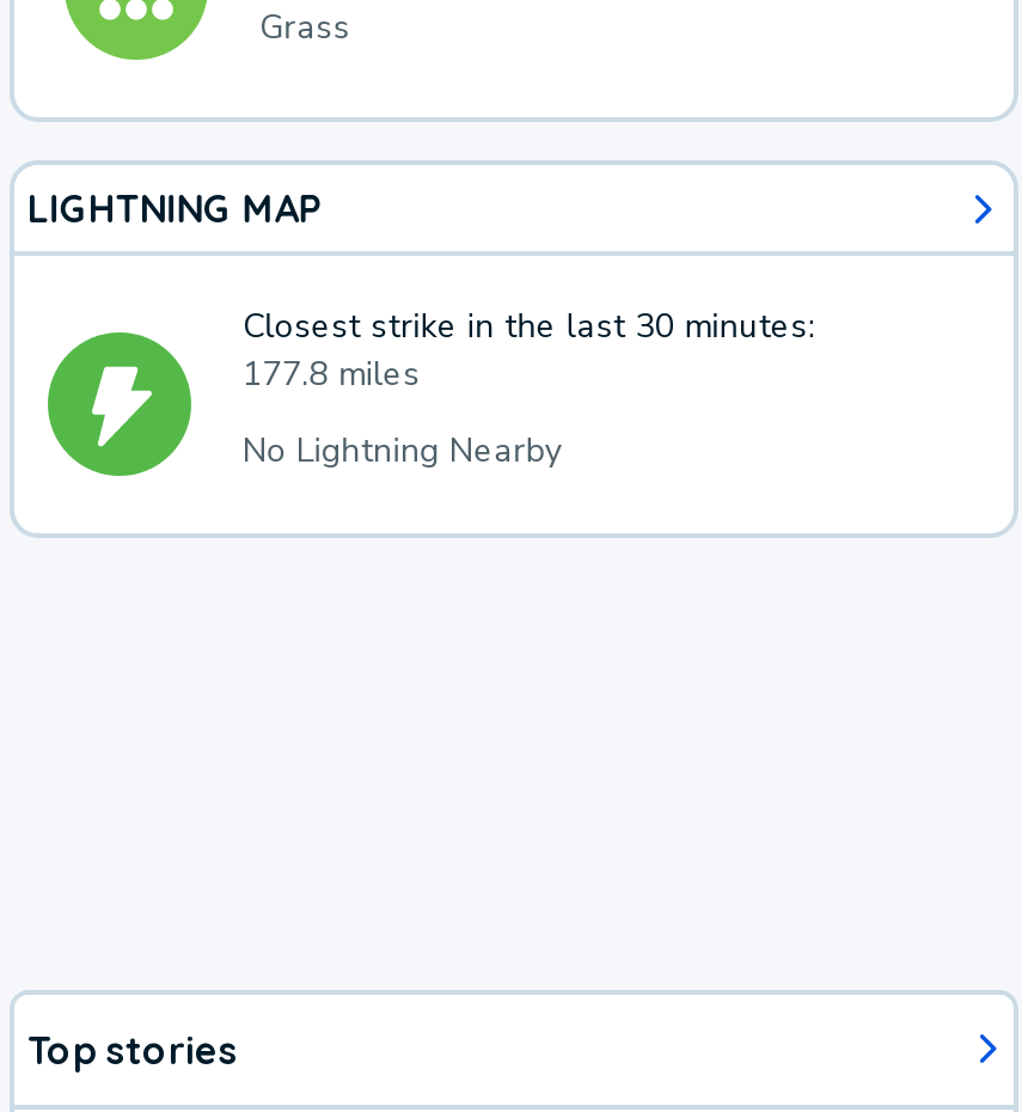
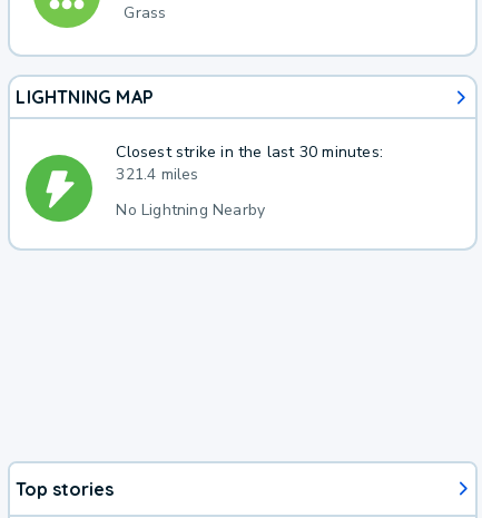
[242,351,420,396] 177.8 miles -> [116,163,199,184] 321.4 miles

